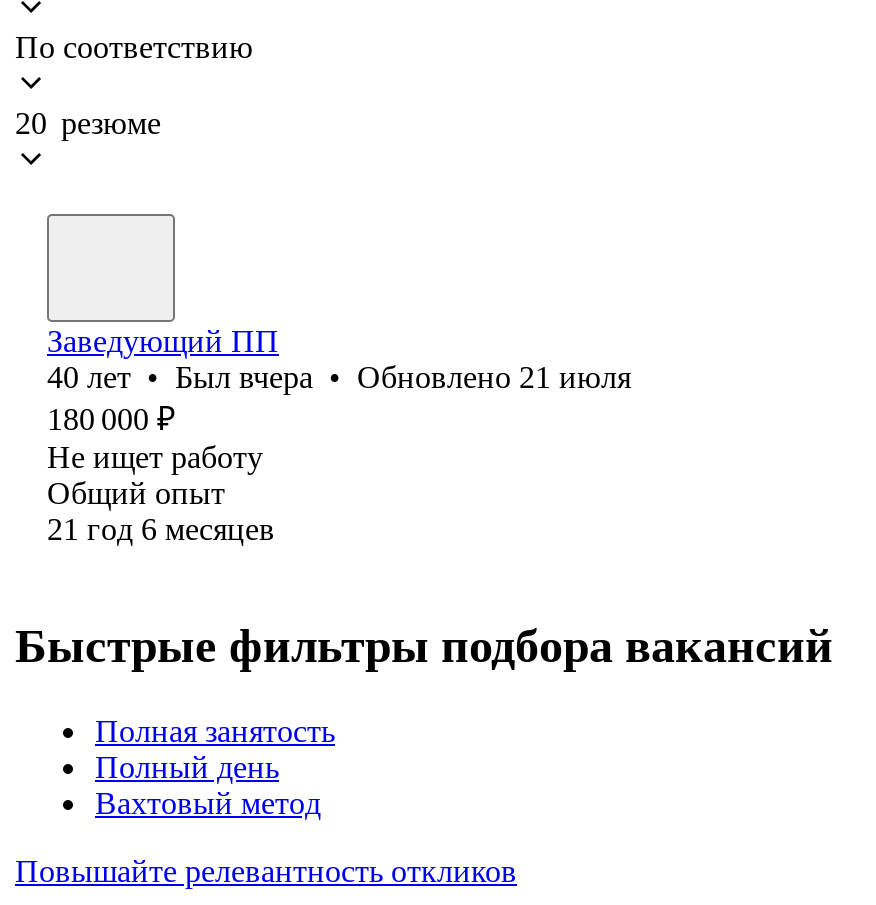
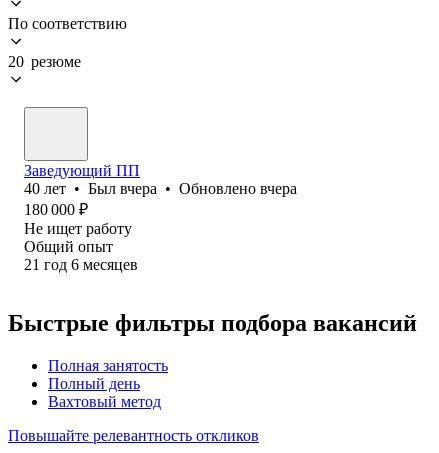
[47,360,631,394] 40 лет • Был вчера • Обновлено 21 июля -> [24,180,297,197] 40 лет • Был вчера • Обновлено вчера

